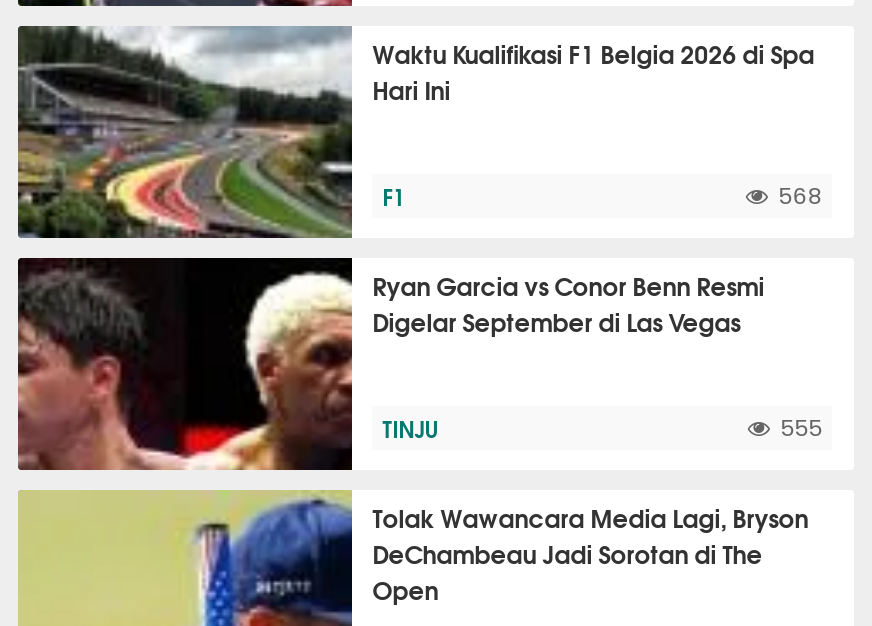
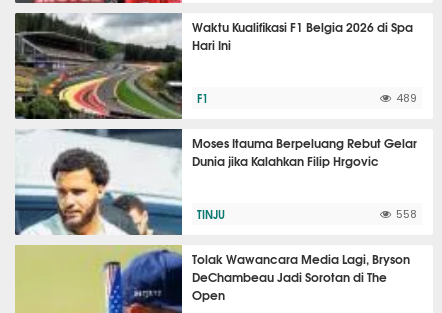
[778,186,822,208] 568 -> [396,93,417,104] 489
[16,256,764,472] [image] | Ryan Garcia vs Conor Benn Resmi | Digelar September di Las Vegas -> [14,128,417,236] [image] | Moses Itauma Berpeluang Rebut Gelar | Dunia jika Kalahkan Filip Hrgovic
[780,418,822,440] 555 -> [396,209,417,220] 558

